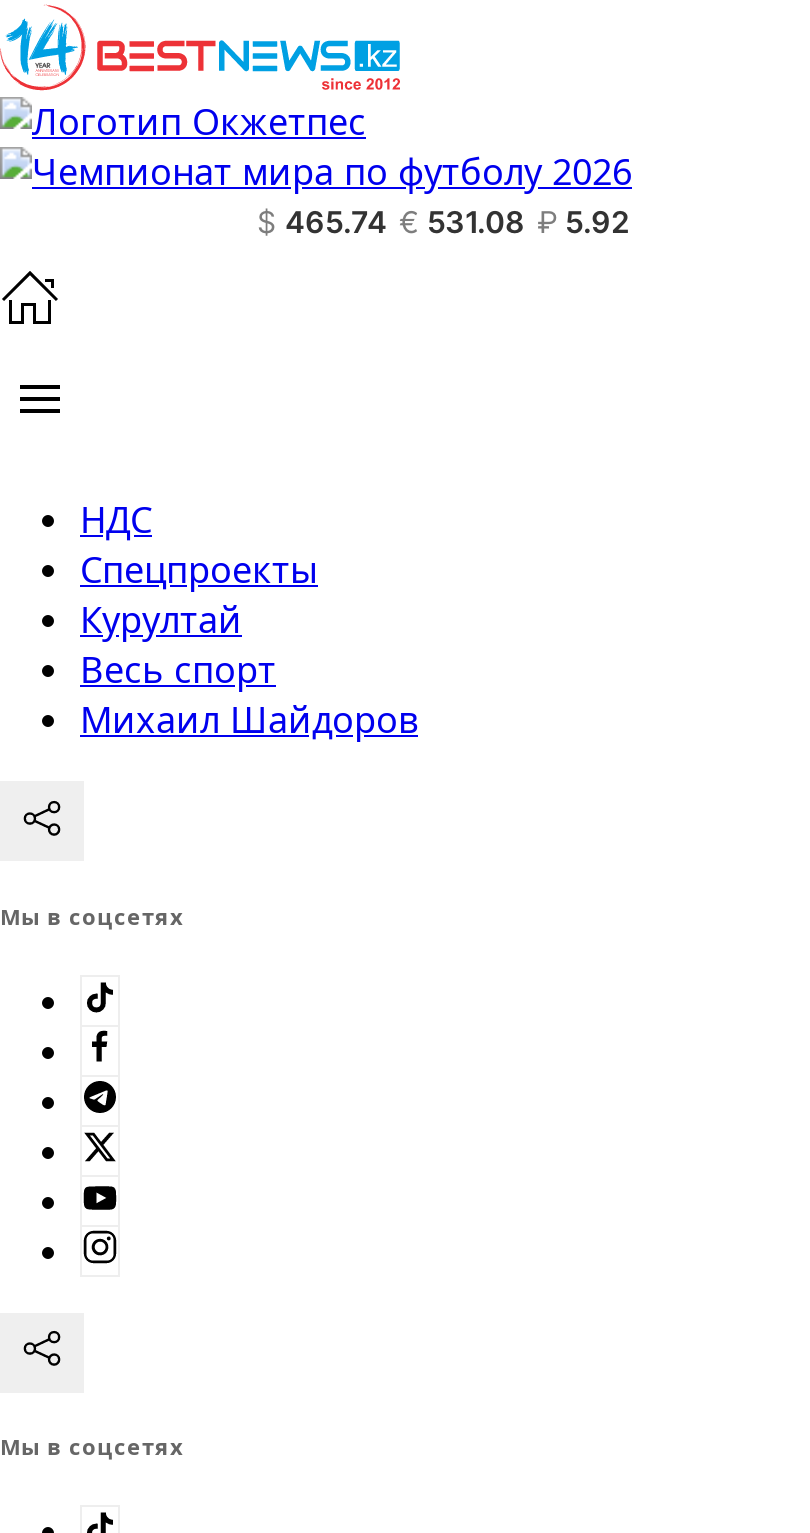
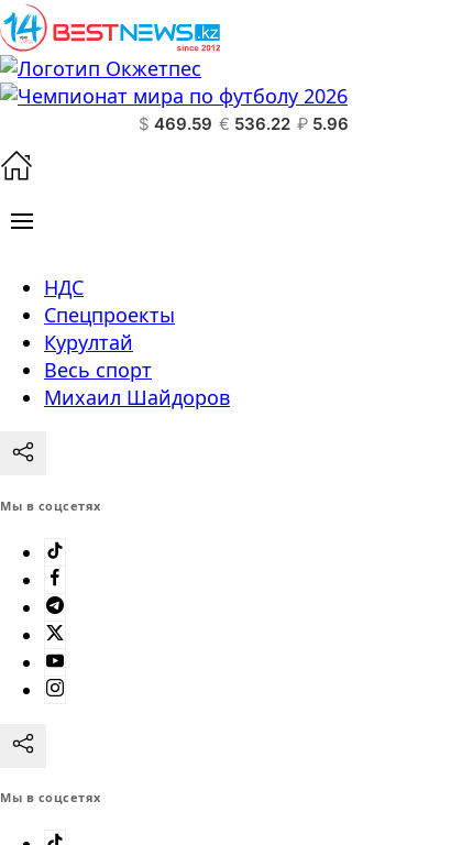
[257,203,629,241] $ 465.74 € 531.08 ₽ 5.92 -> [139,113,349,134] $ 469.59 € 536.22 ₽ 5.96

